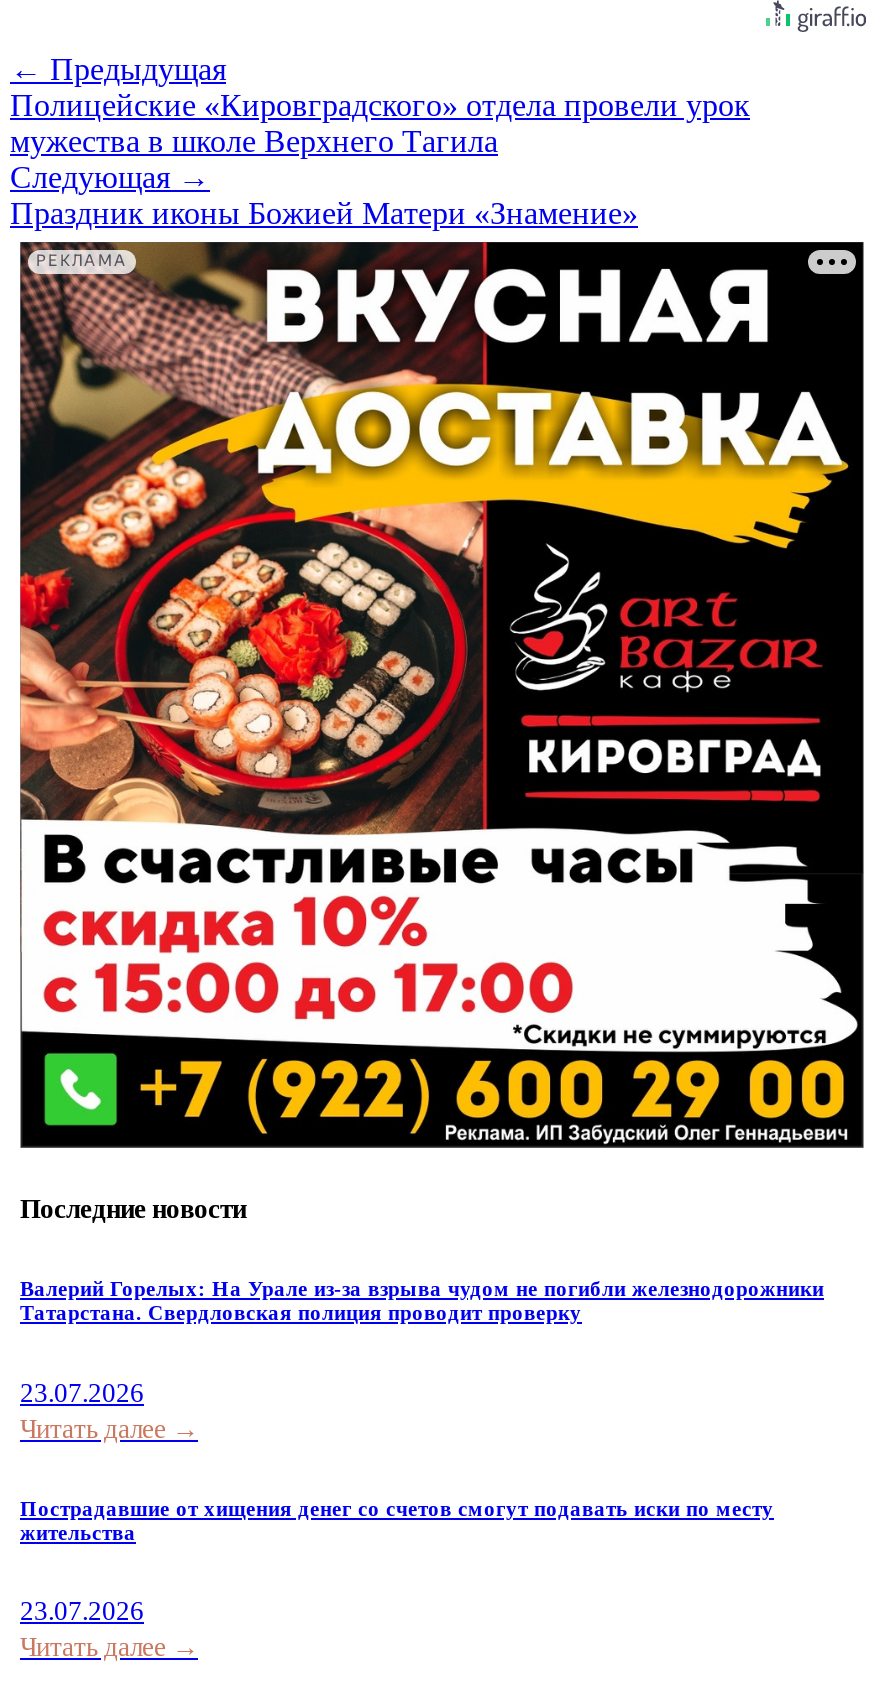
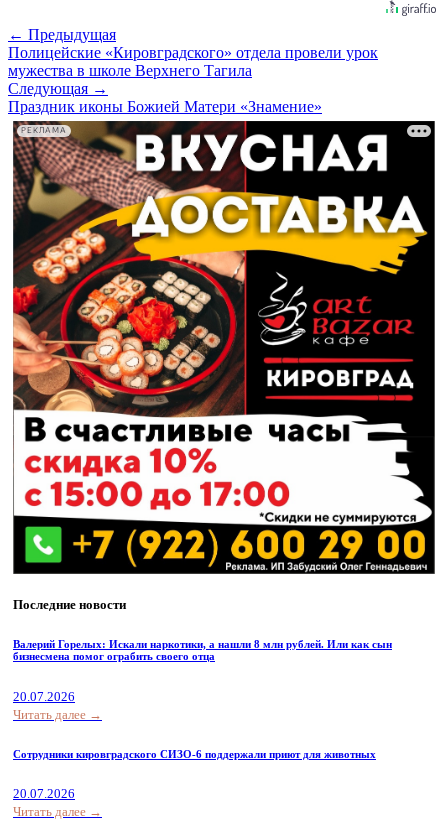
[20,1275,824,1323] Валерий Горелых: На Урале из-за взрыва чудом не погибли железнодорожники | Татарстана. Свердловская полиция проводит проверку -> [13,638,392,662] Валерий Горелых: Искали наркотики, а нашли 8 млн рублей. Или как сын | бизнесмена помог ограбить своего отца
[20,1377,144,1407] 23.07.2026 -> [13,688,75,703] 20.07.2026
[20,1495,774,1543] Пострадавшие от хищения денег со счетов смогут подавать иски по месту | жительства -> [13,747,376,759] Сотрудники кировградского СИЗО-6 поддержали приют для животных
[20,1597,144,1627] 23.07.2026 -> [13,786,75,801] 20.07.2026

